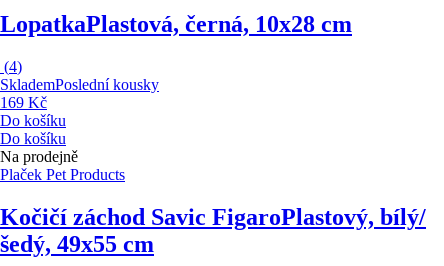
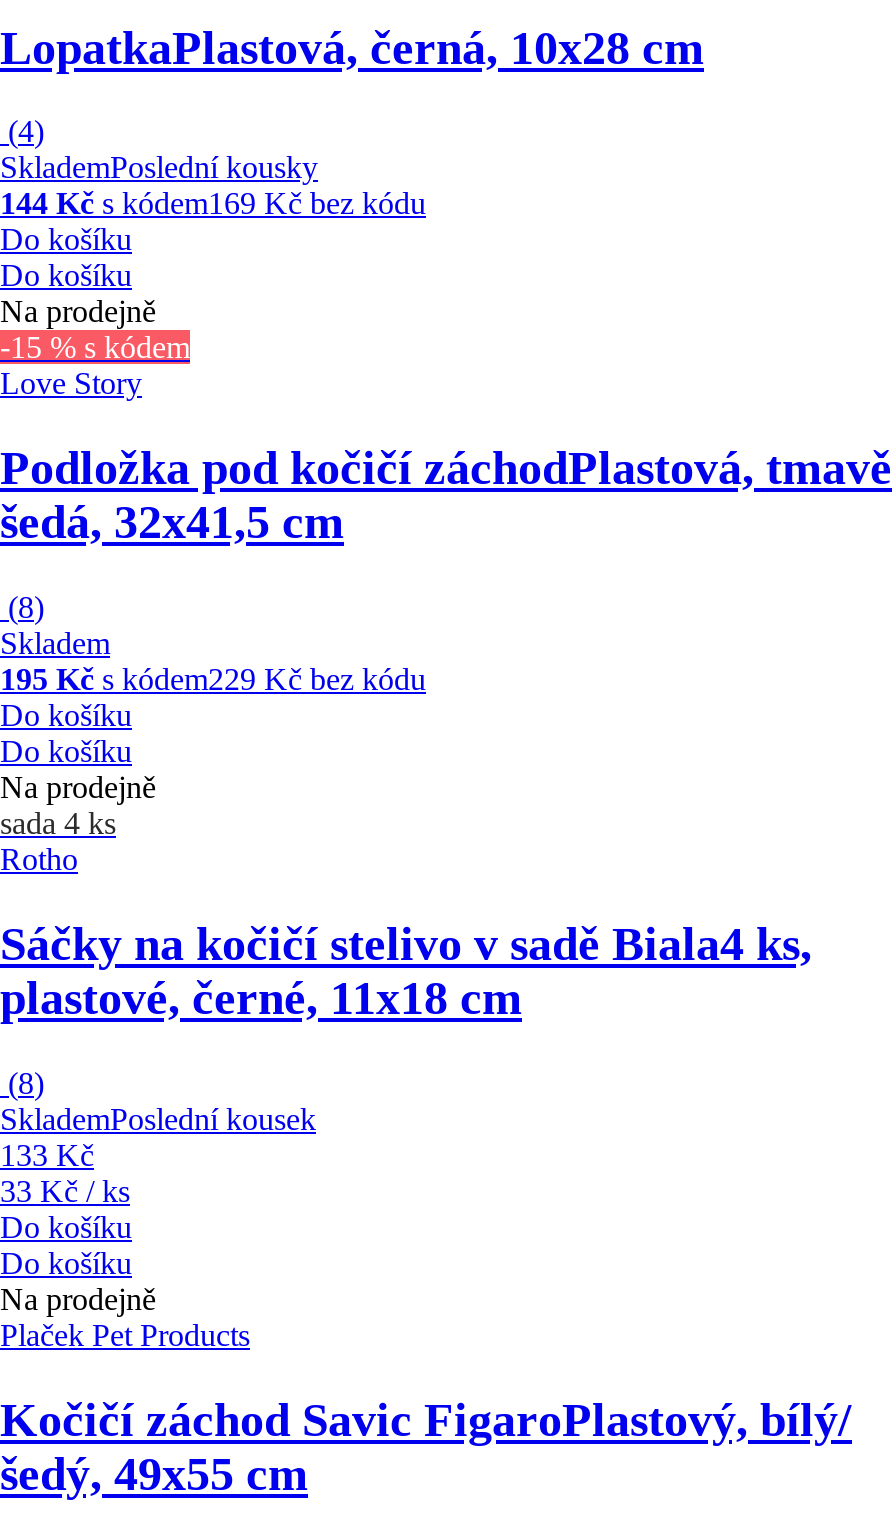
[0,94,47,111] 169 Kč -> [0,187,892,1208] 144 Kč s kódem169 Kč bez kódu | Do košíku | Do košíku | Na prodejně | -15 % s kódem | Love Story | Podložka pod kočičí záchodPlastová, tmavě | šedá, 32x41,5 cm | (8) | Skladem | 195 Kč s kódem229 Kč bez kódu | Do košíku | Do košíku | Na prodejně | sada 4 ks | Rotho | Sáčky na kočičí stelivo v sadě Biala4 ks, | plastové, černé, 11x18 cm | (8) | SklademPoslední kousek | 133 Kč | 33 Kč / ks

